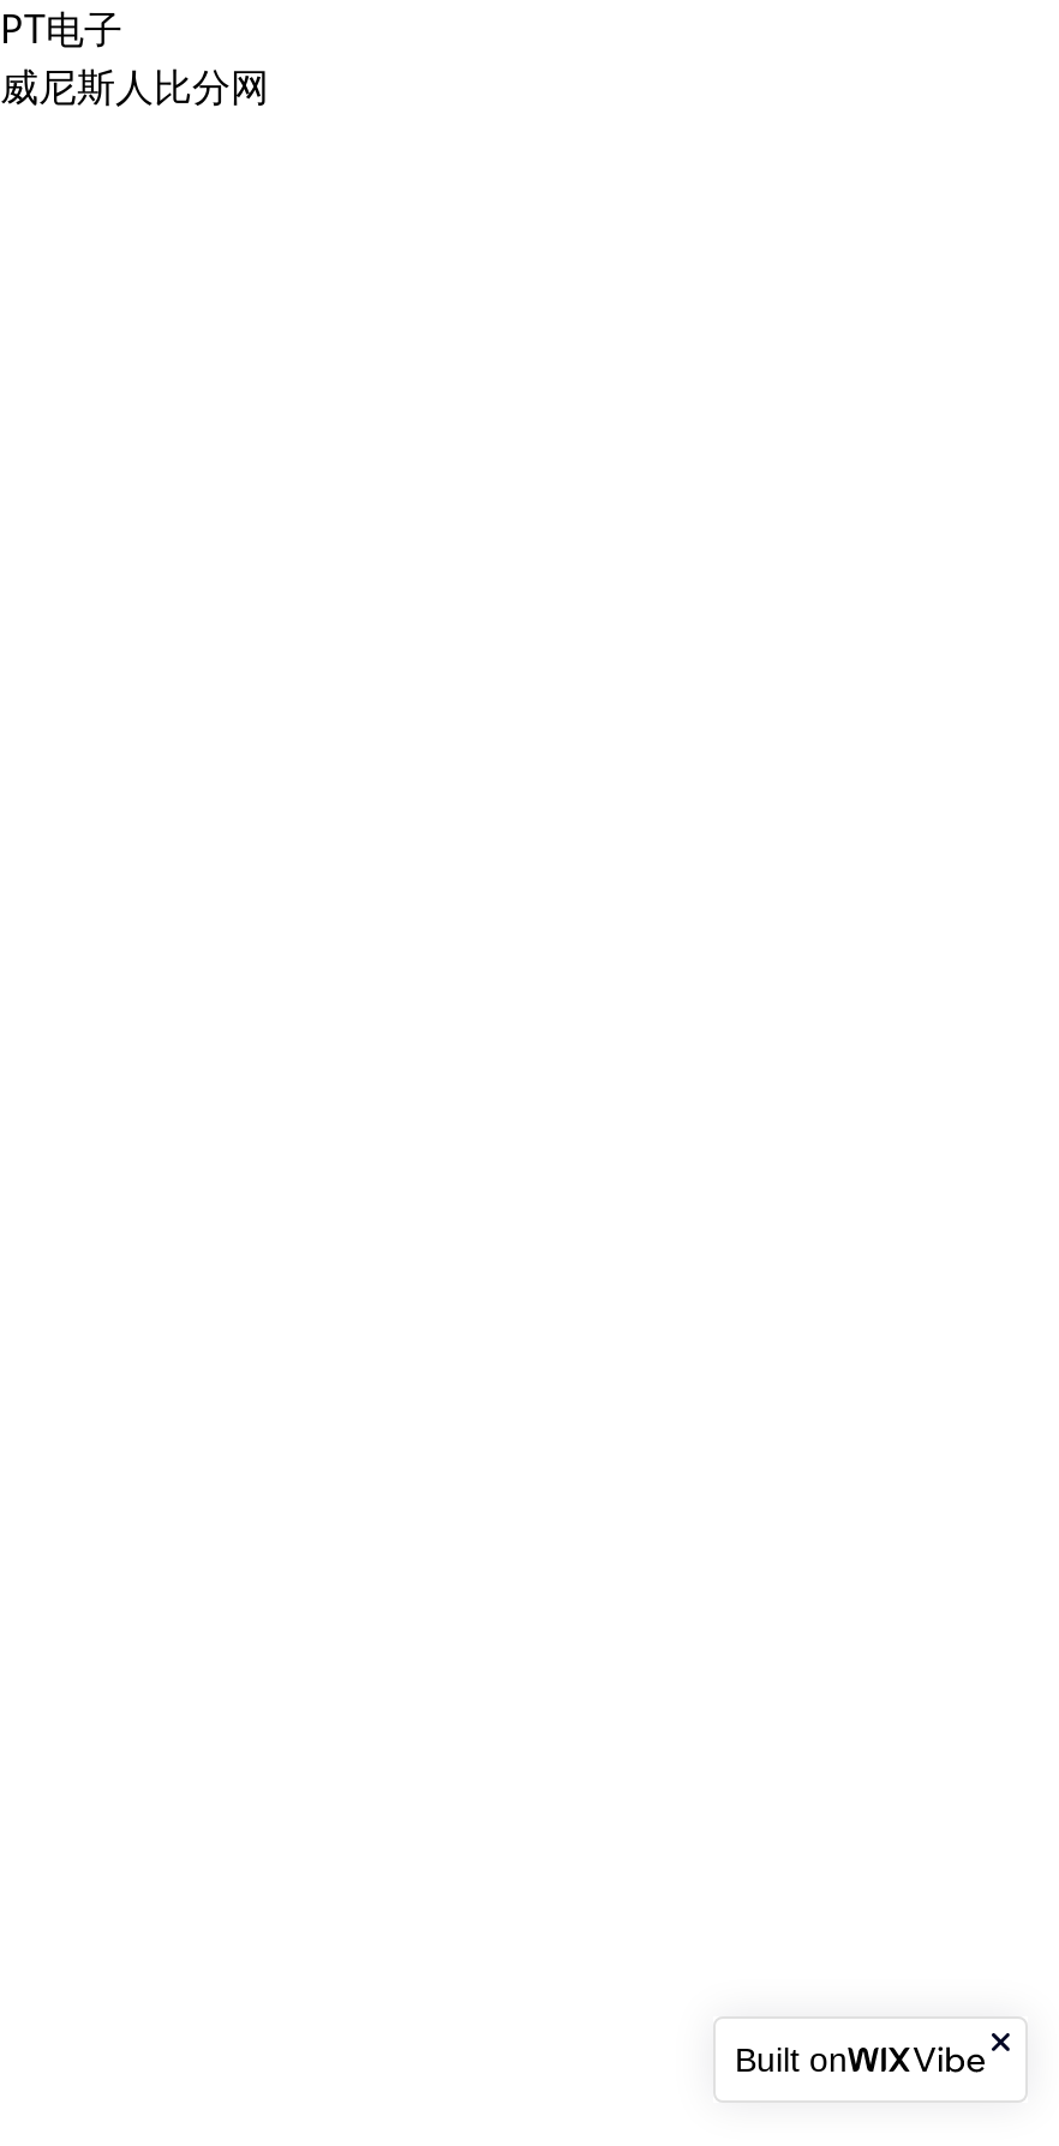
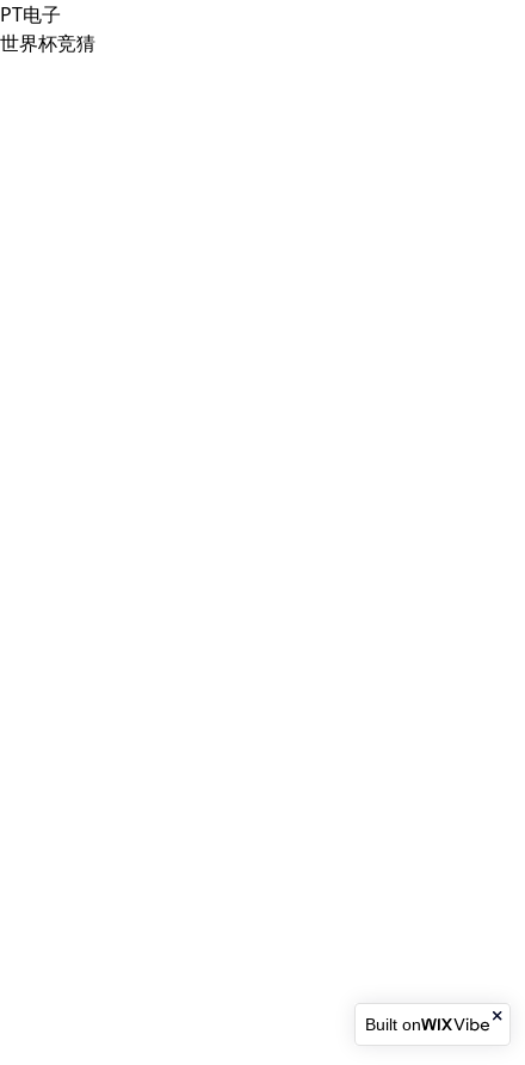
[0,60,269,113] 威尼斯人比分网 -> [0,30,95,56] 世界杯竞猜

